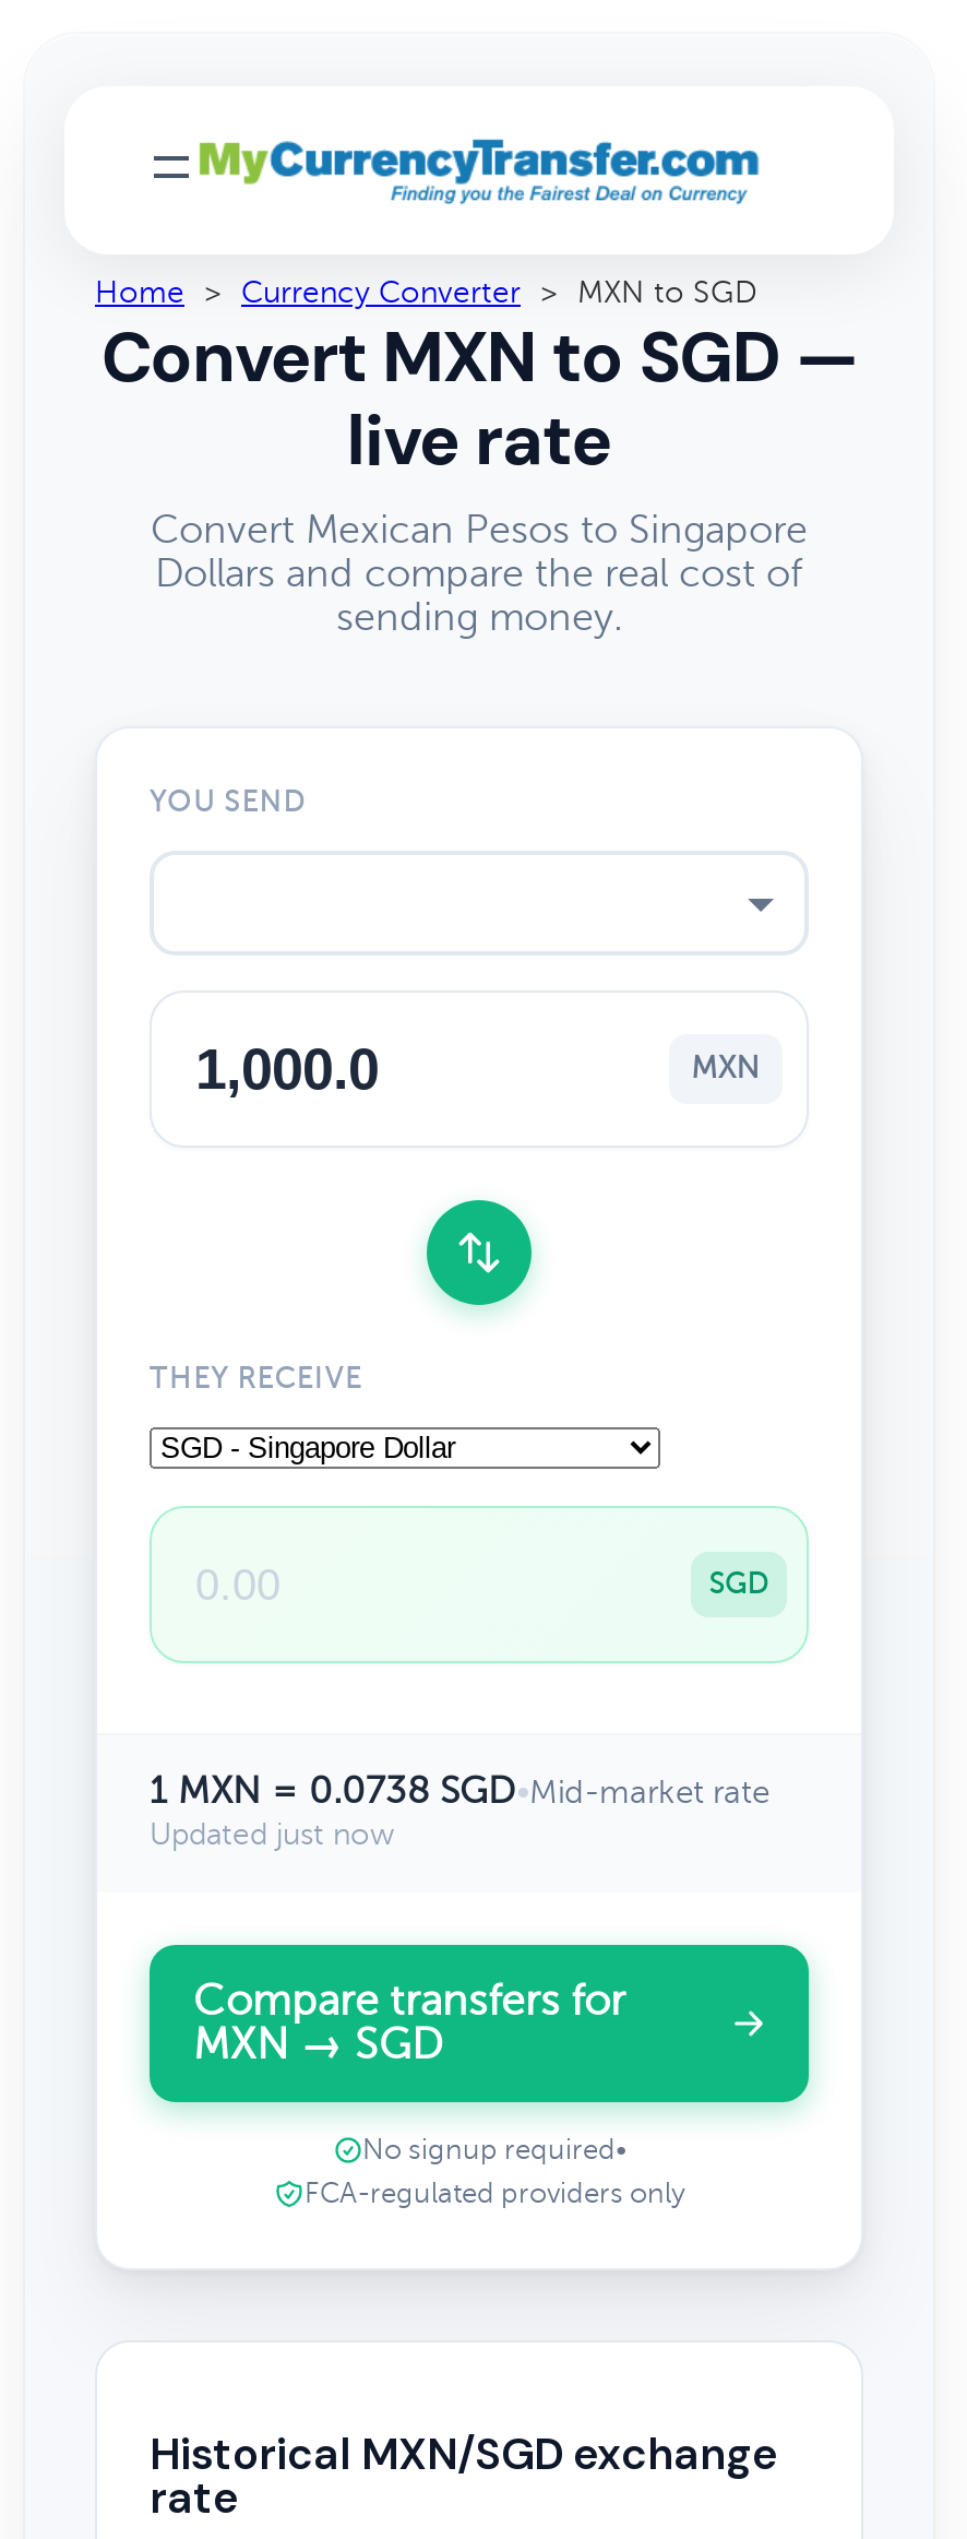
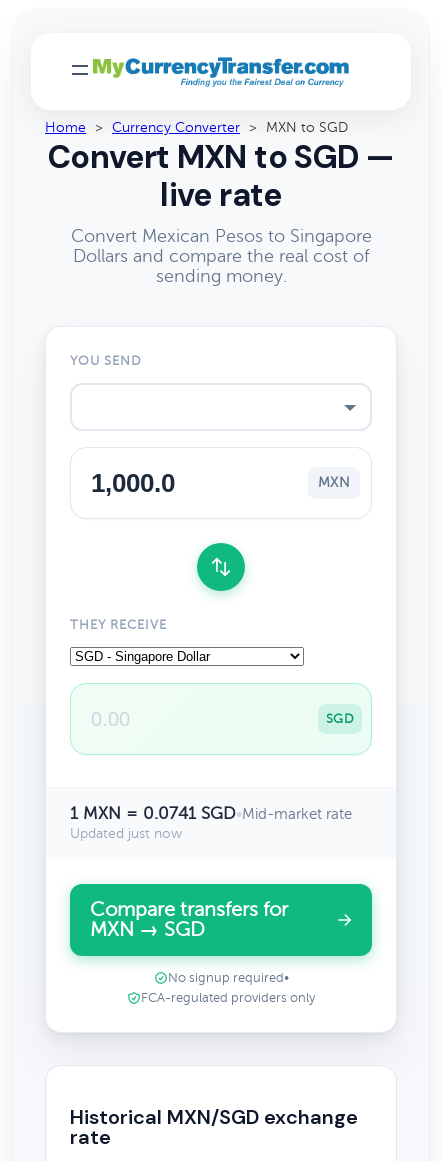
[150,1770,769,1812] 1 MXN = 0.0738 SGD • Mid-market rate -> [70,804,352,823] 1 MXN = 0.0741 SGD • Mid-market rate

